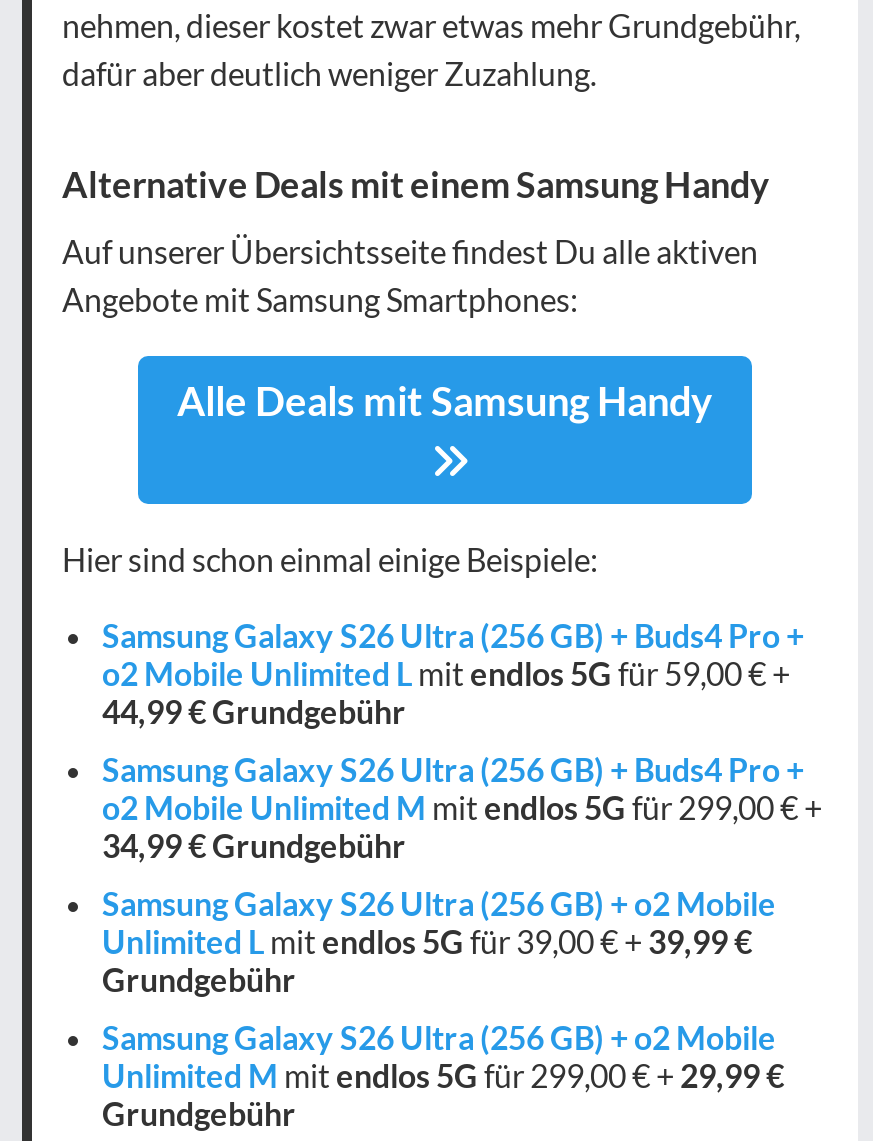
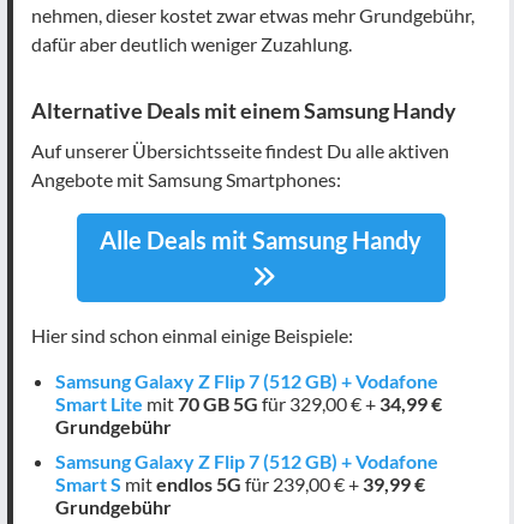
[102,617,822,961] Samsung Galaxy S26 Ultra (256 GB) + Buds4 Pro + | o2 Mobile Unlimited L mit endlos 5G für 59,00 € + | 44,99 € Grundgebühr | Samsung Galaxy S26 Ultra (256 GB) + Buds4 Pro + | o2 Mobile Unlimited M mit endlos 5G für 299,00 € + | 34,99 € Grundgebühr | Samsung Galaxy S26 Ultra (256 GB) + o2 Mobile | Unlimited L mitendlos 5G für 39,00 € + 39,99 € -> [55,370,442,415] Samsung Galaxy Z Flip 7 (512 GB) + Vodafone | Smart Lite mit 70 GB 5G für 329,00 € + 34,99 €
[102,1019,776,1057] Samsung Galaxy S26 Ultra (256 GB) + o2 Mobile -> [55,450,438,473] Samsung Galaxy Z Flip 7 (512 GB) + Vodafone
[102,1057,784,1095] Unlimited M mit endlos 5G für 299,00 € + 29,99 € -> [55,473,425,496] Smart S mit endlos 5G für 239,00 € + 39,99 €

